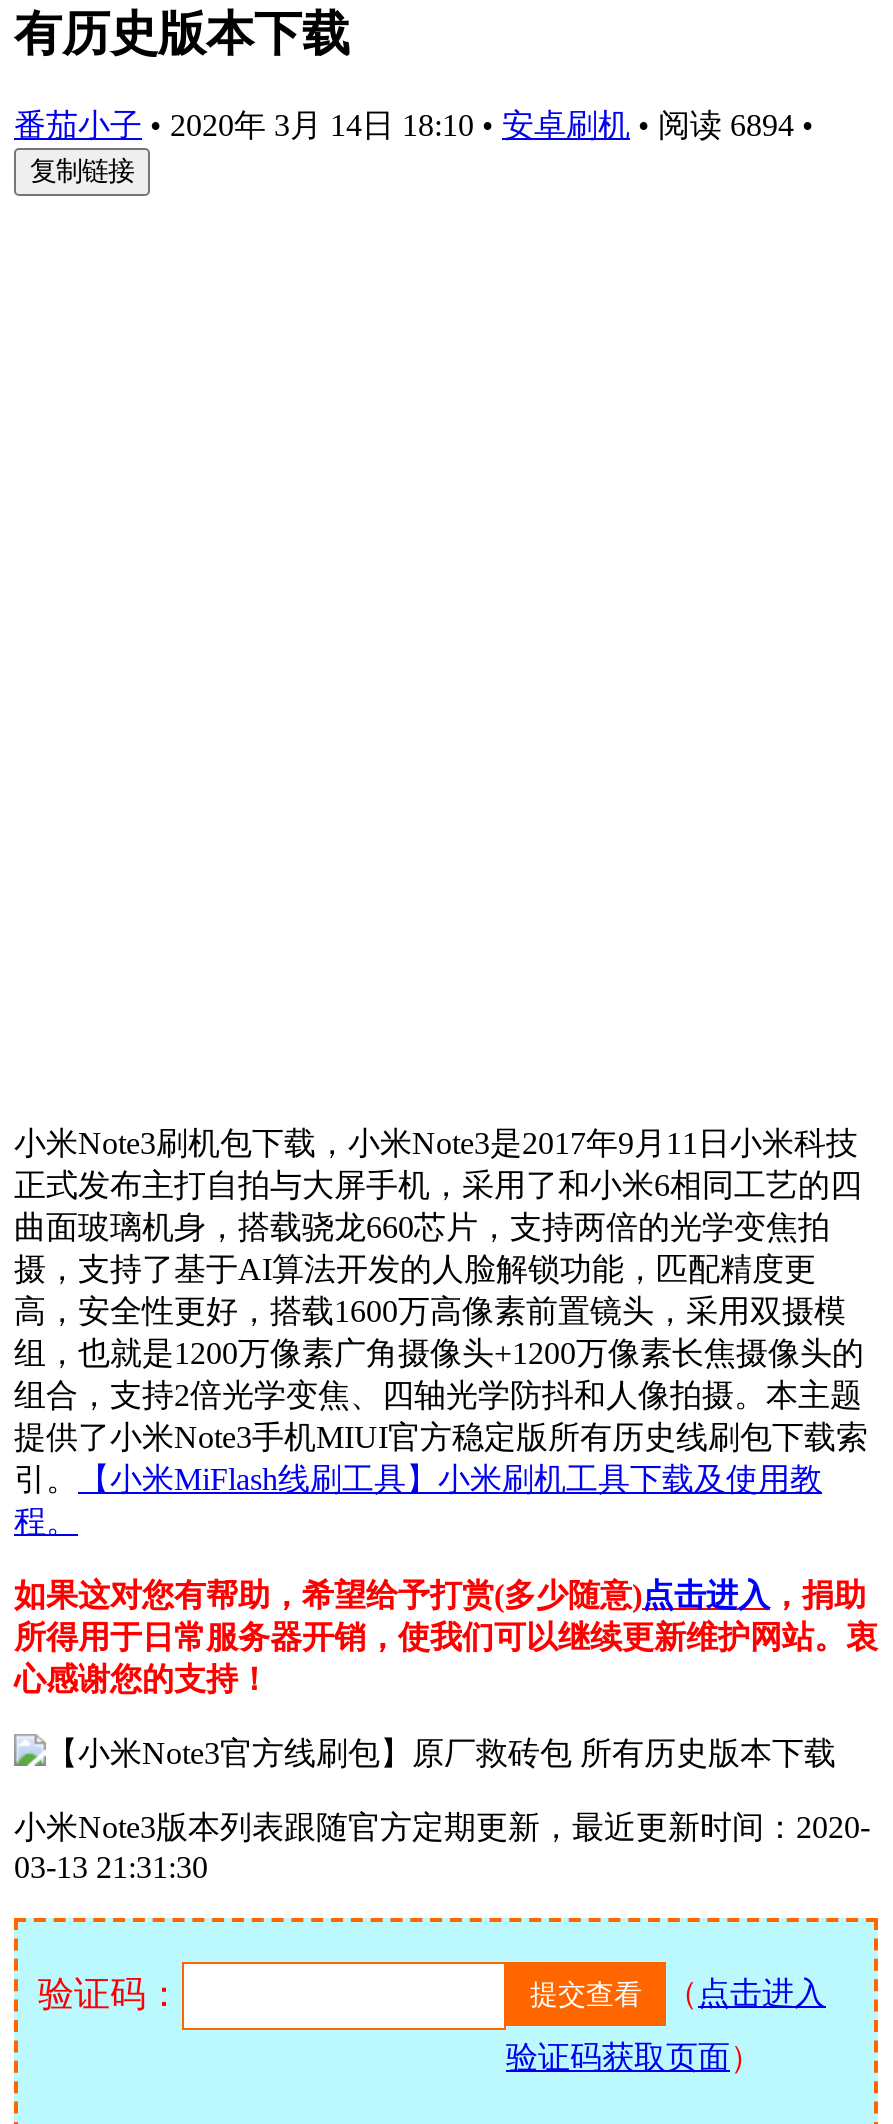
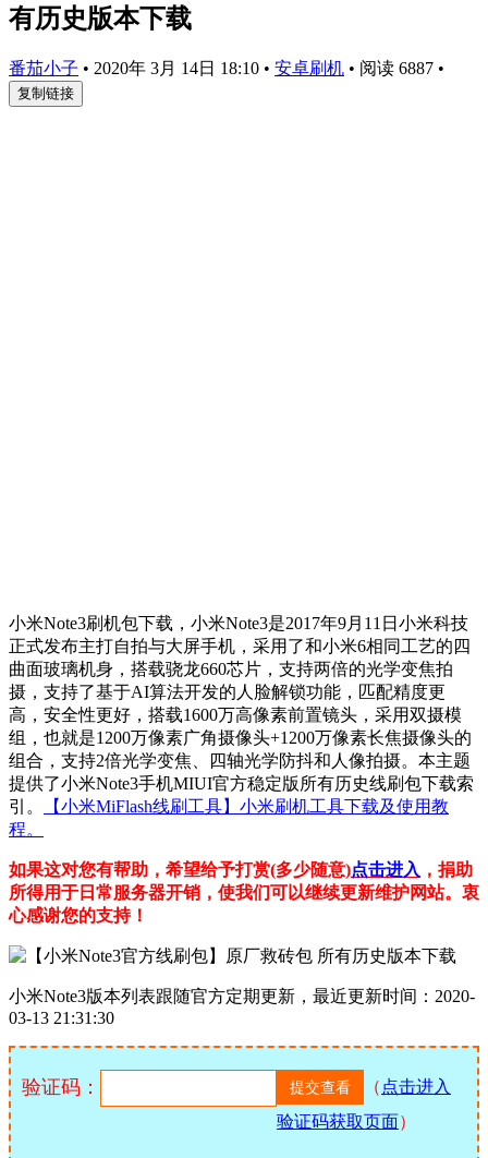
[14,108,814,142] 番茄小子 • 2020年 3月 14日 18:10 • 安卓刷机 • 阅读 6894 • -> [9,59,444,77] 番茄小子 • 2020年 3月 14日 18:10 • 安卓刷机 • 阅读 6887 •

